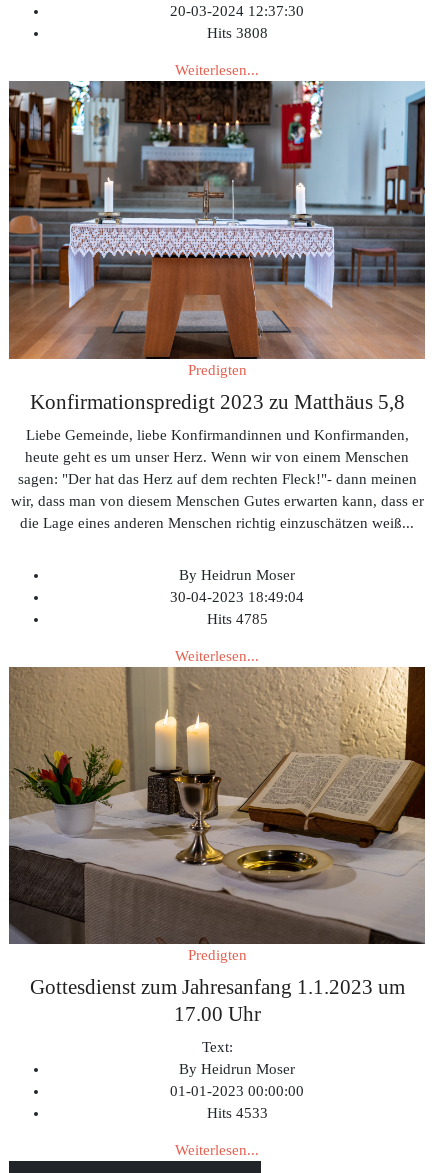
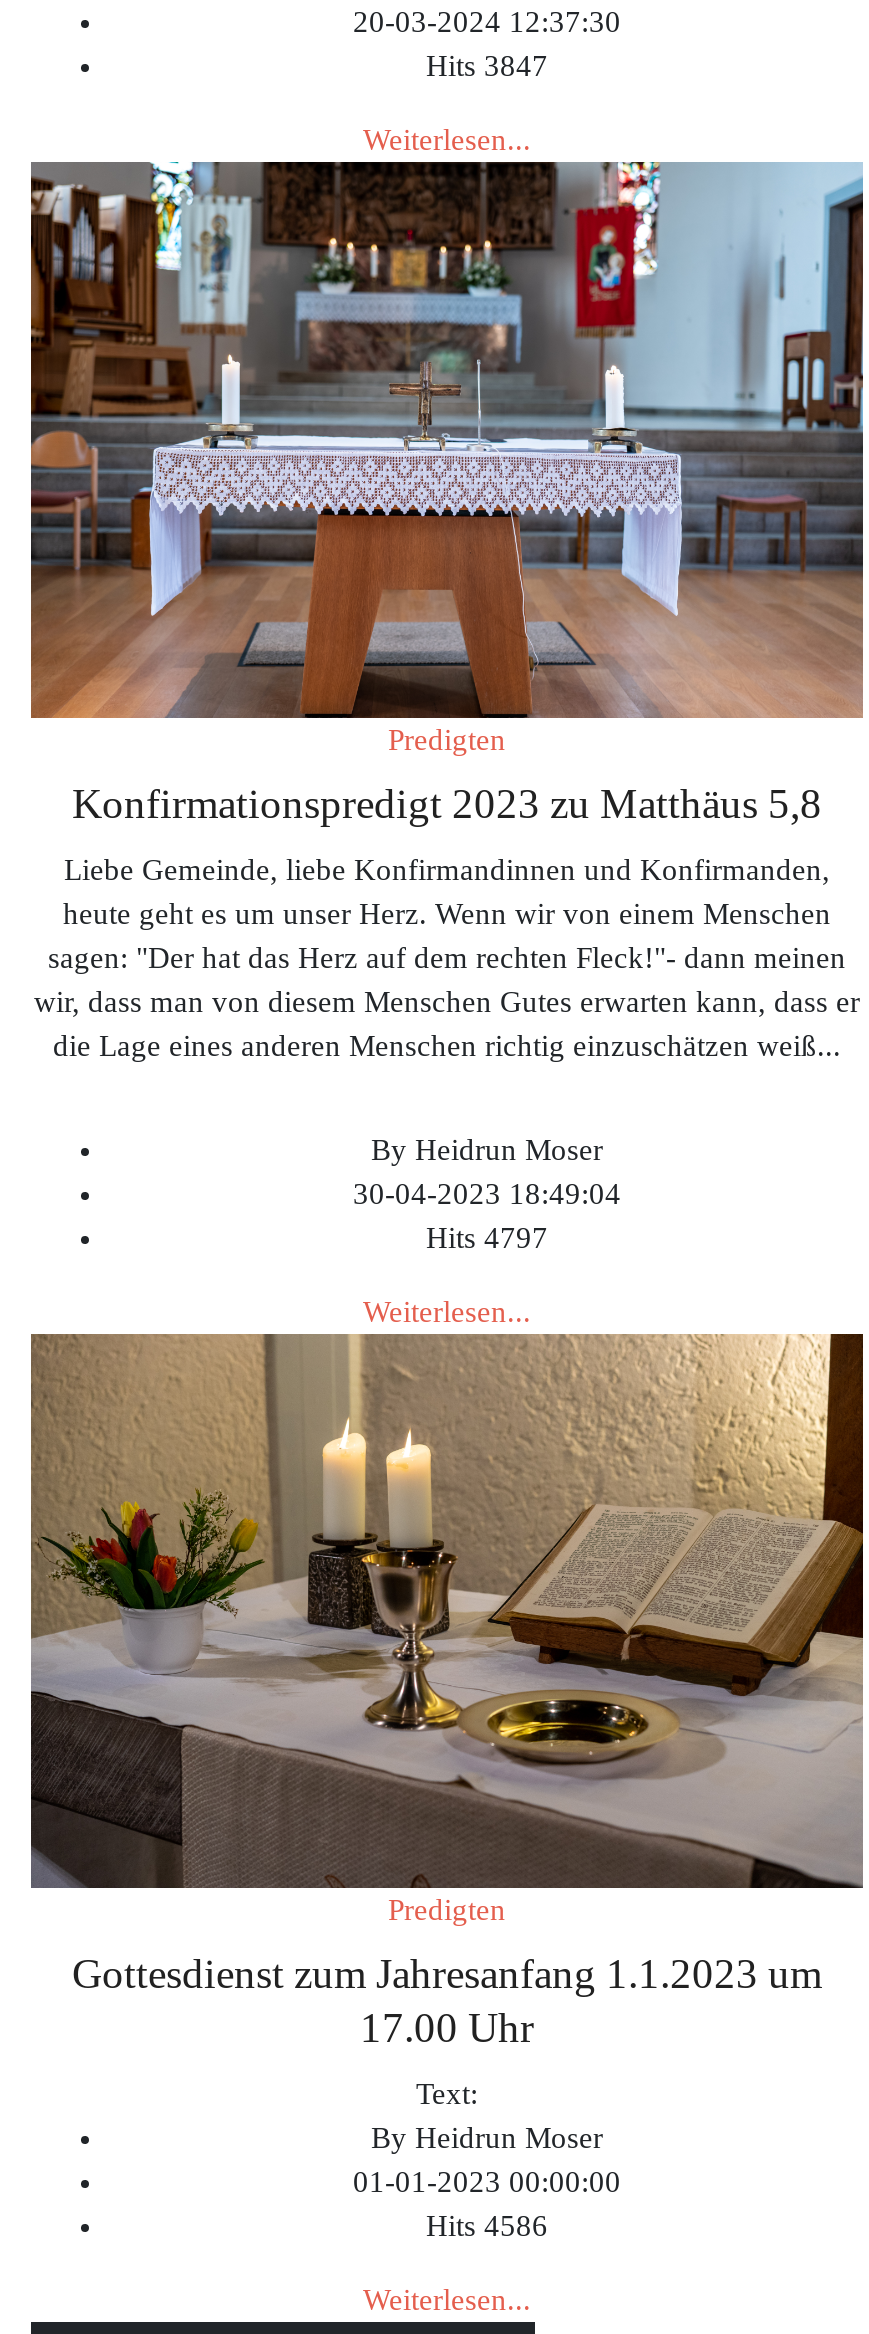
[206,25,267,41] Hits 3808 -> [426,51,548,83] Hits 3847
[206,611,267,627] Hits 4785 -> [426,1221,548,1253] Hits 4797
[206,1105,267,1121] Hits 4533 -> [426,2210,548,2242] Hits 4586

